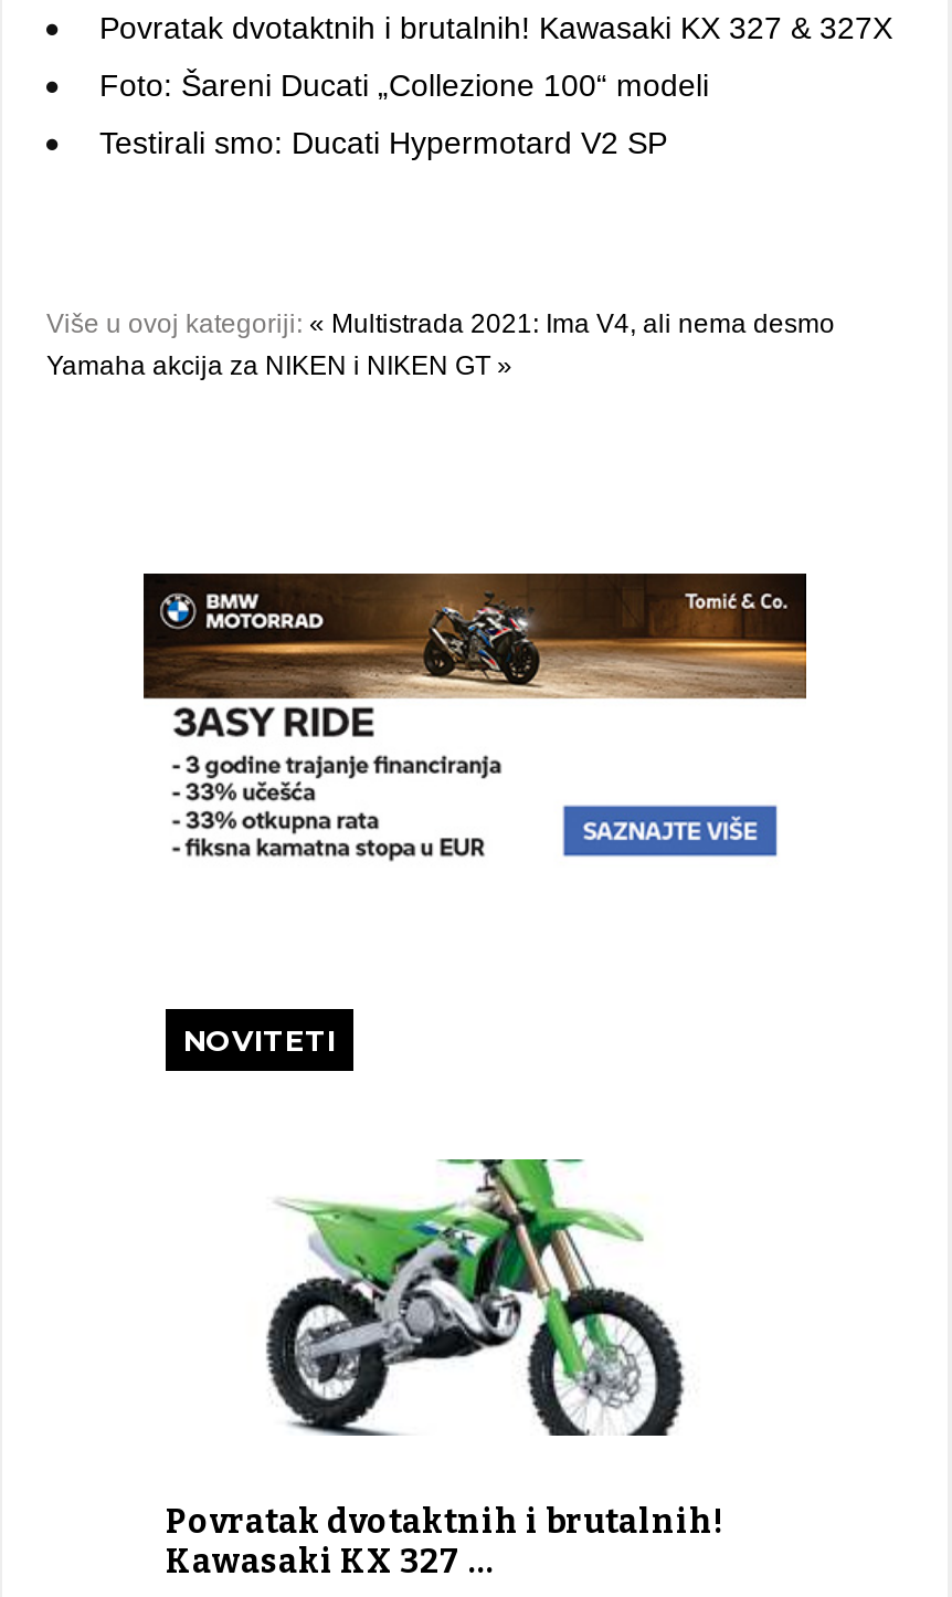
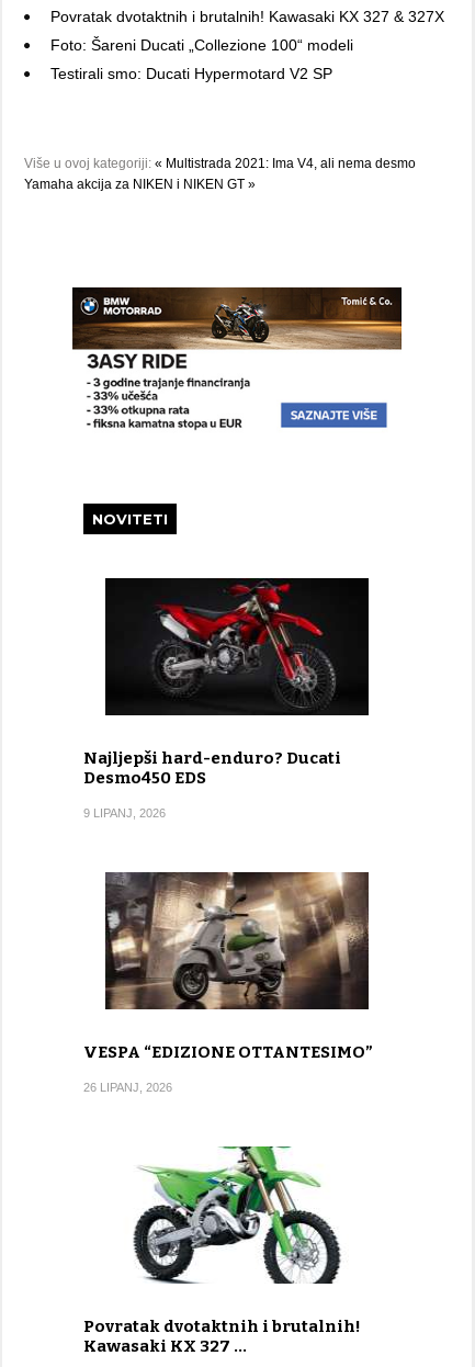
none -> [83,577,370,819] [image] | Najljepši hard-enduro? Ducati | Desmo450 EDS | 9 LIPANJ, 2026
none -> [83,871,373,1093] [image] | VESPA “EDIZIONE OTTANTESIMO” | 26 LIPANJ, 2026

